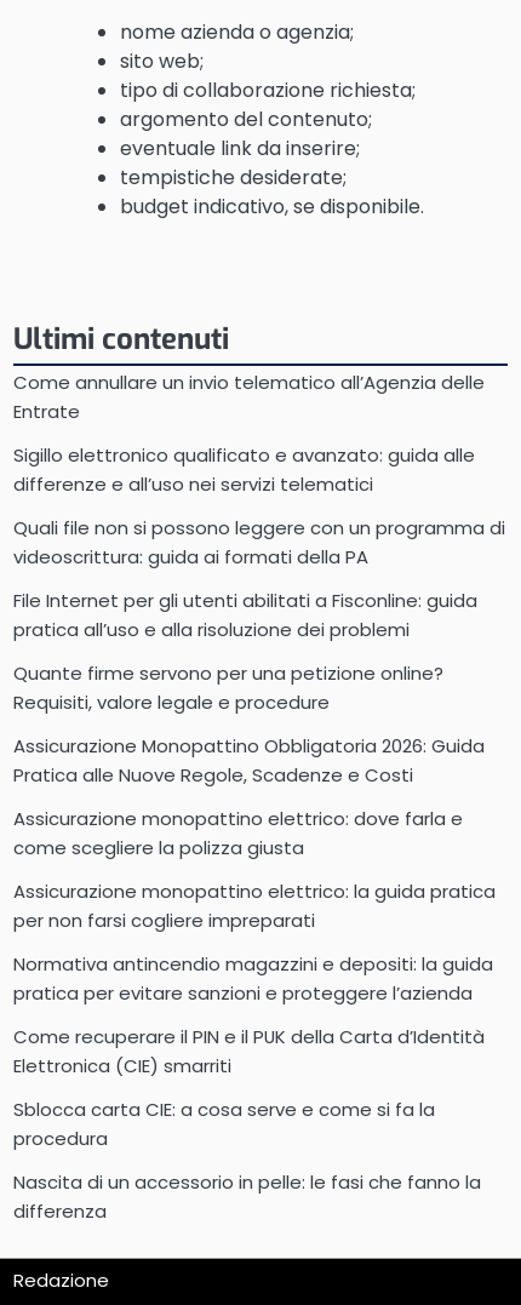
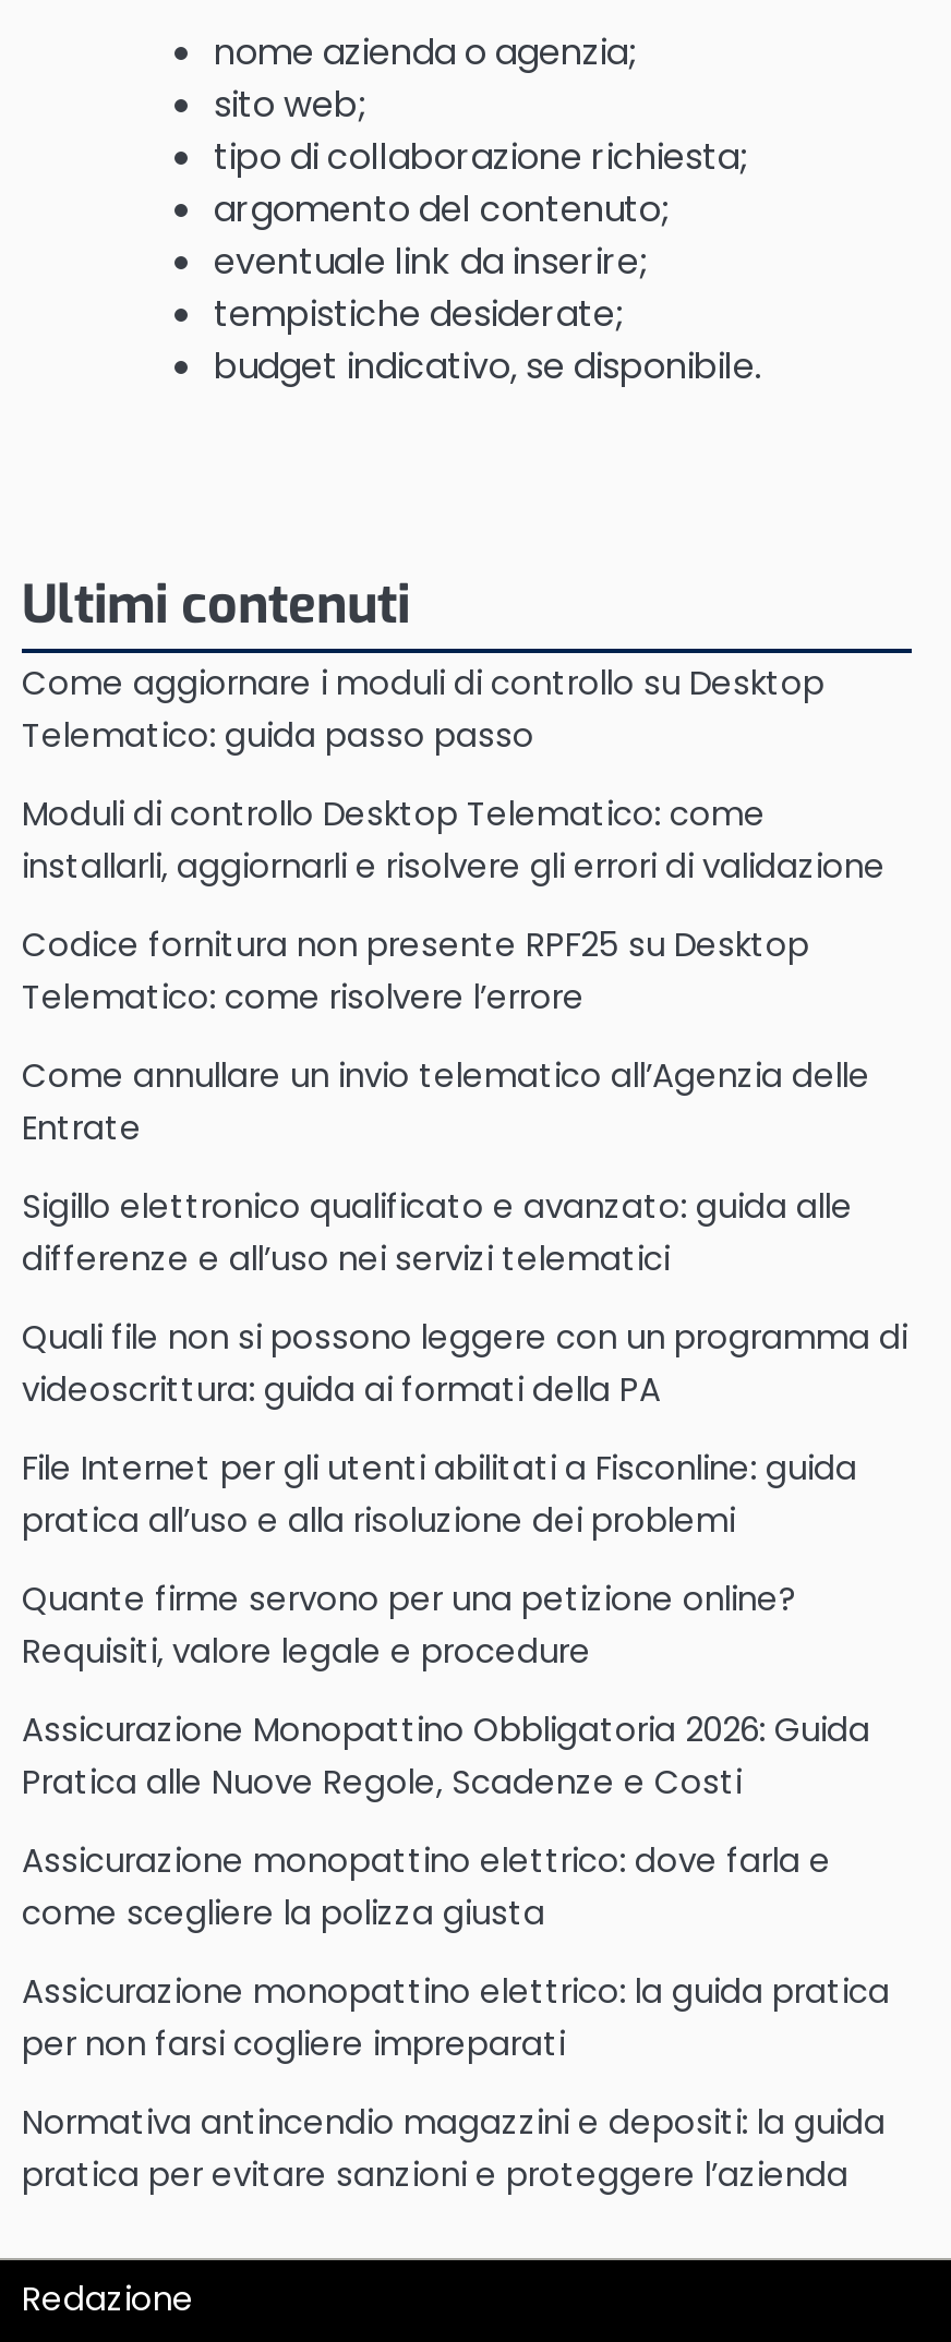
none -> [22,661,886,1020] Come aggiornare i moduli di controllo su Desktop | Telematico: guida passo passo | Moduli di controllo Desktop Telematico: come | installarli, aggiornarli e risolvere gli errori di validazione | Codice fornitura non presente RPF25 su Desktop | Telematico: come risolvere l’errore
moved [13,370,505,1006] -> [22,1053,907,2198]: Come annullare un invio telematico all’Agenzia delle | Entrate | Sigillo elettronico qualificato e avanzato: guida alle | ... | Normativa antincendio magazzini e depositi: la guida | pratica per evitare sanzioni e proteggere l’azienda
[13,1024,485,1224] Come recuperare il PIN e il PUK della Carta d’Identità | Elettronica (CIE) smarriti | Sblocca carta CIE: a cosa serve e come si fa la | procedura | Nascita di un accessorio in pelle: le fasi che fanno la | differenza -> none

